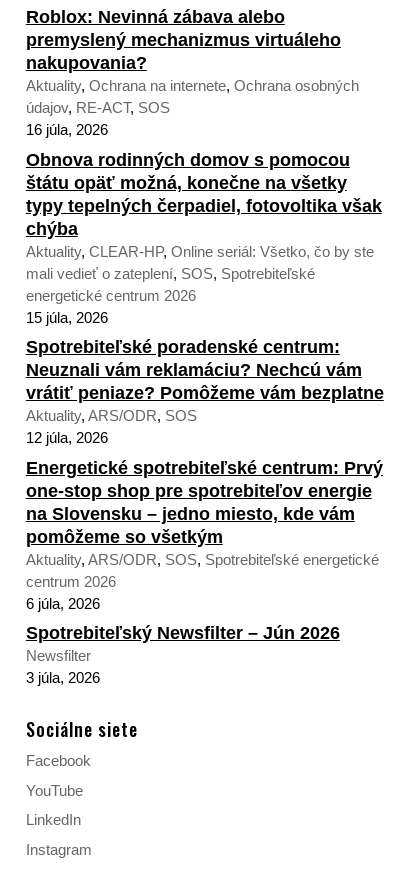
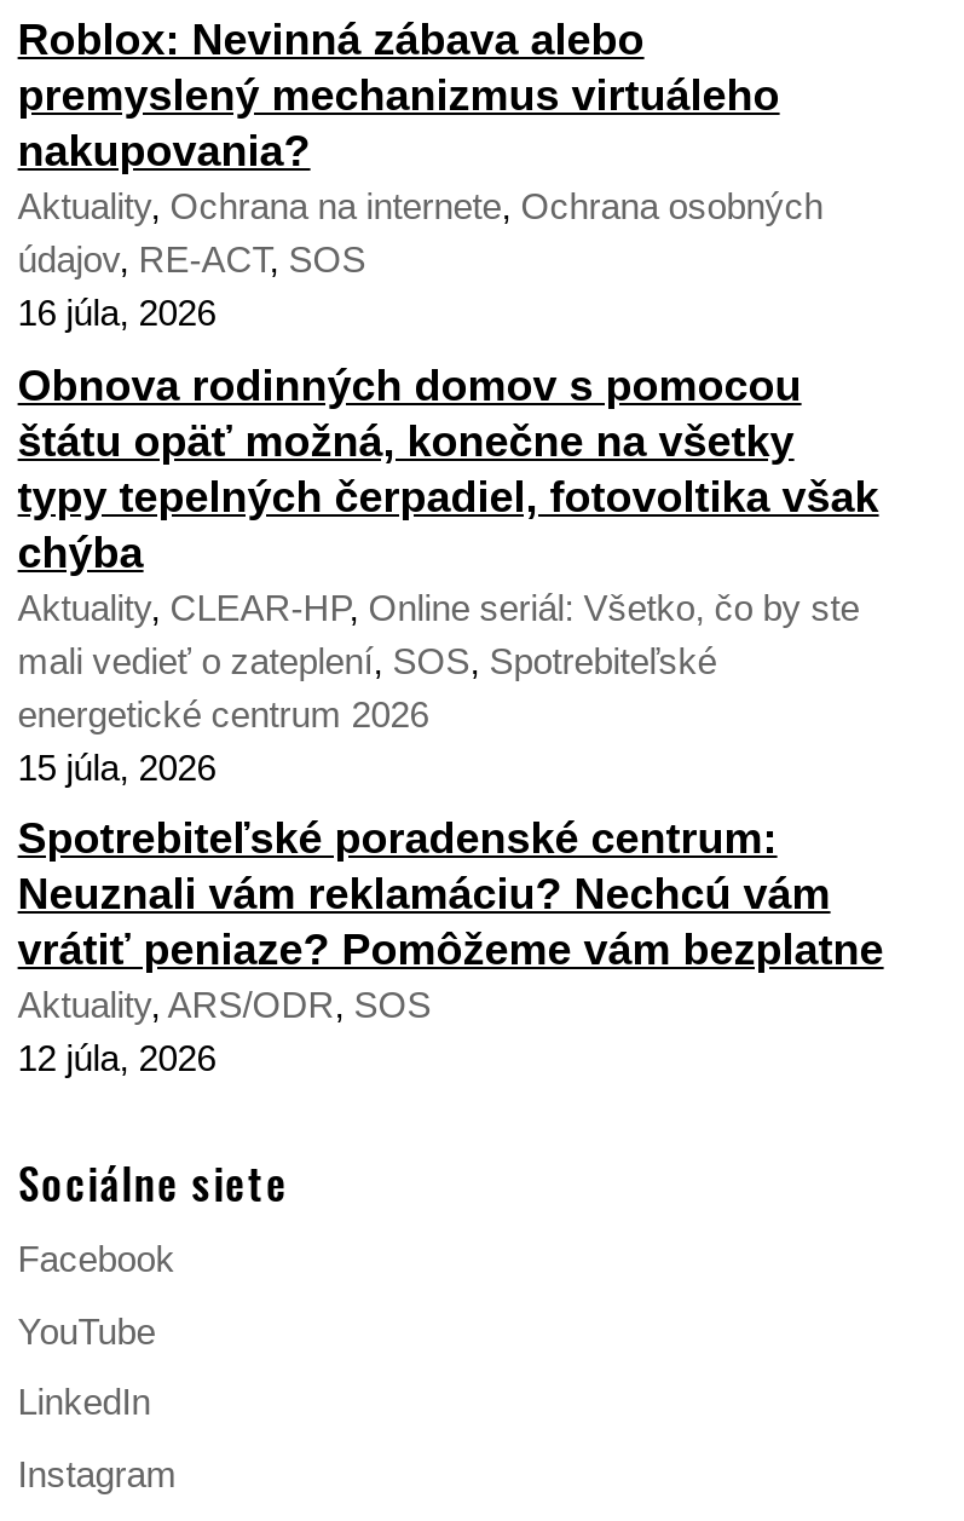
[26,457,383,686] Energetické spotrebiteľské centrum: Prvý | one-stop shop pre spotrebiteľov energie | na Slovensku – jedno miesto, kde vám | pomôžeme so všetkým | Aktuality, ARS/ODR, SOS, Spotrebiteľské energetické | centrum 2026 | 6 júla, 2026 | Spotrebiteľský Newsfilter – Jún 2026 | Newsfilter | 3 júla, 2026 -> none

